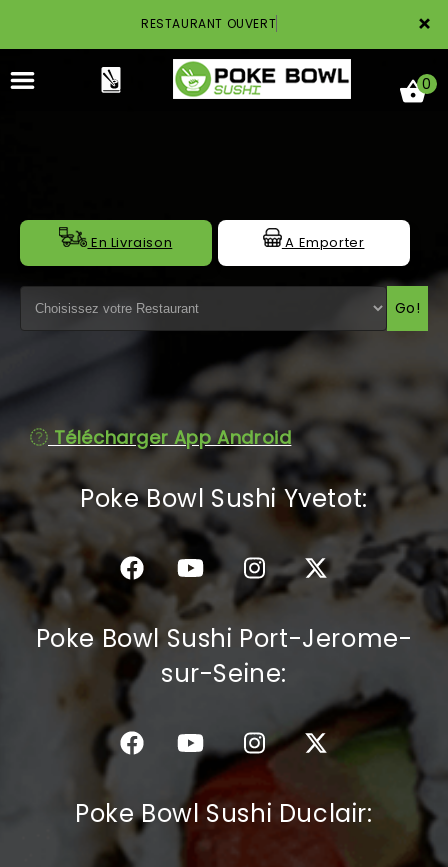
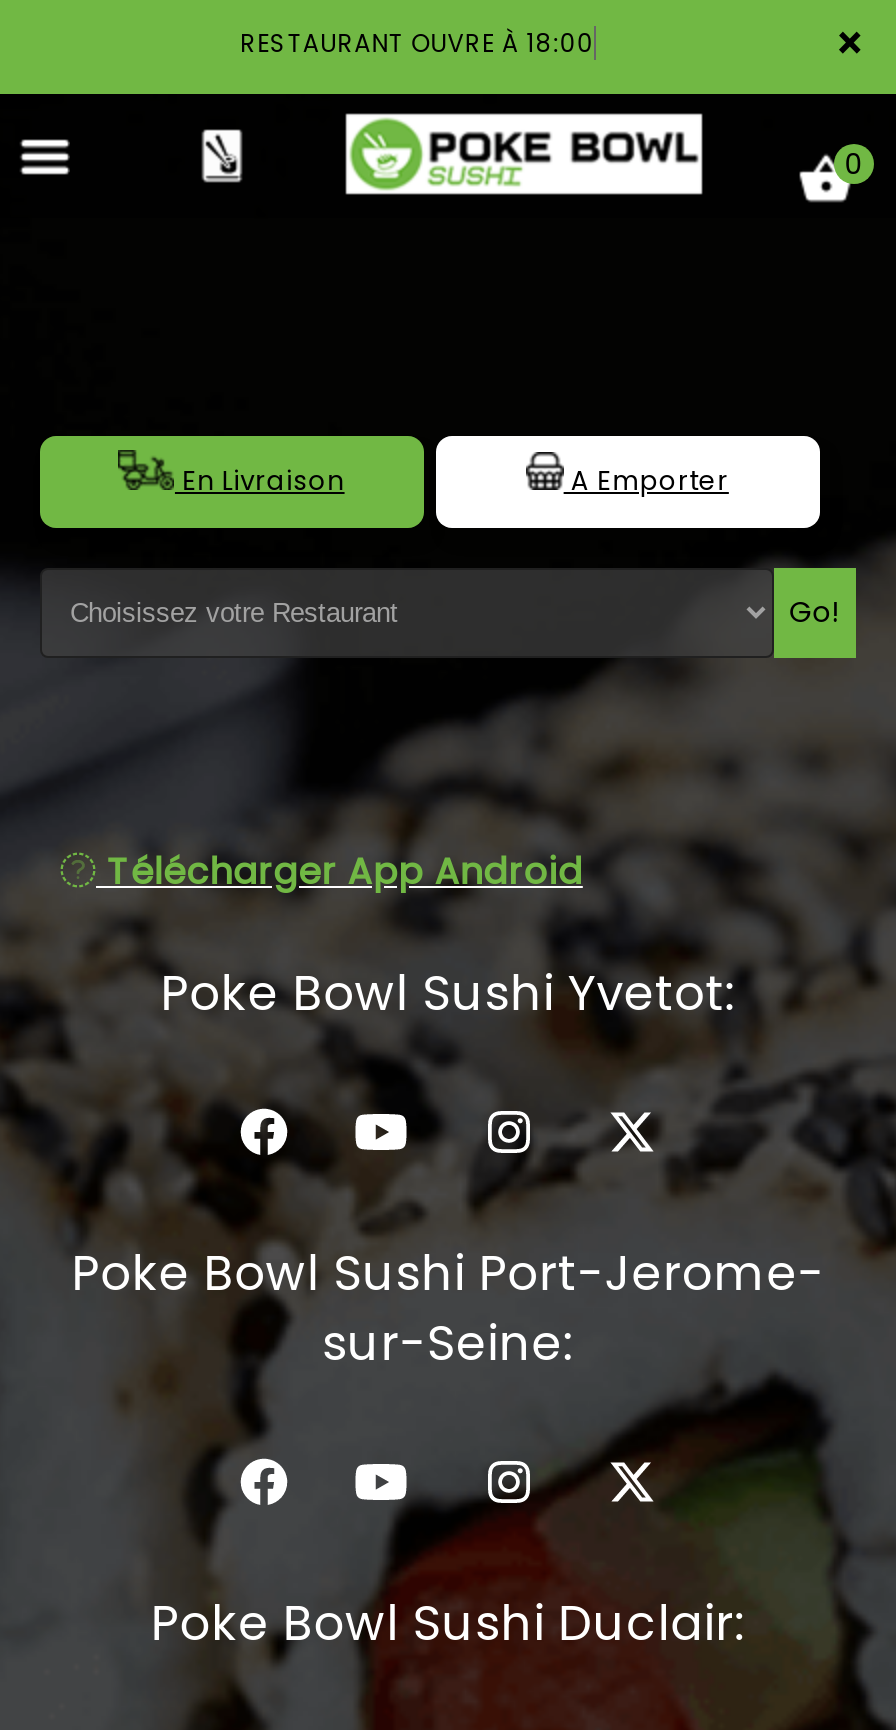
[141,15,276,32] RESTAURANT OUVERT -> [240,26,595,60] RESTAURANT OUVRE À 18:00

